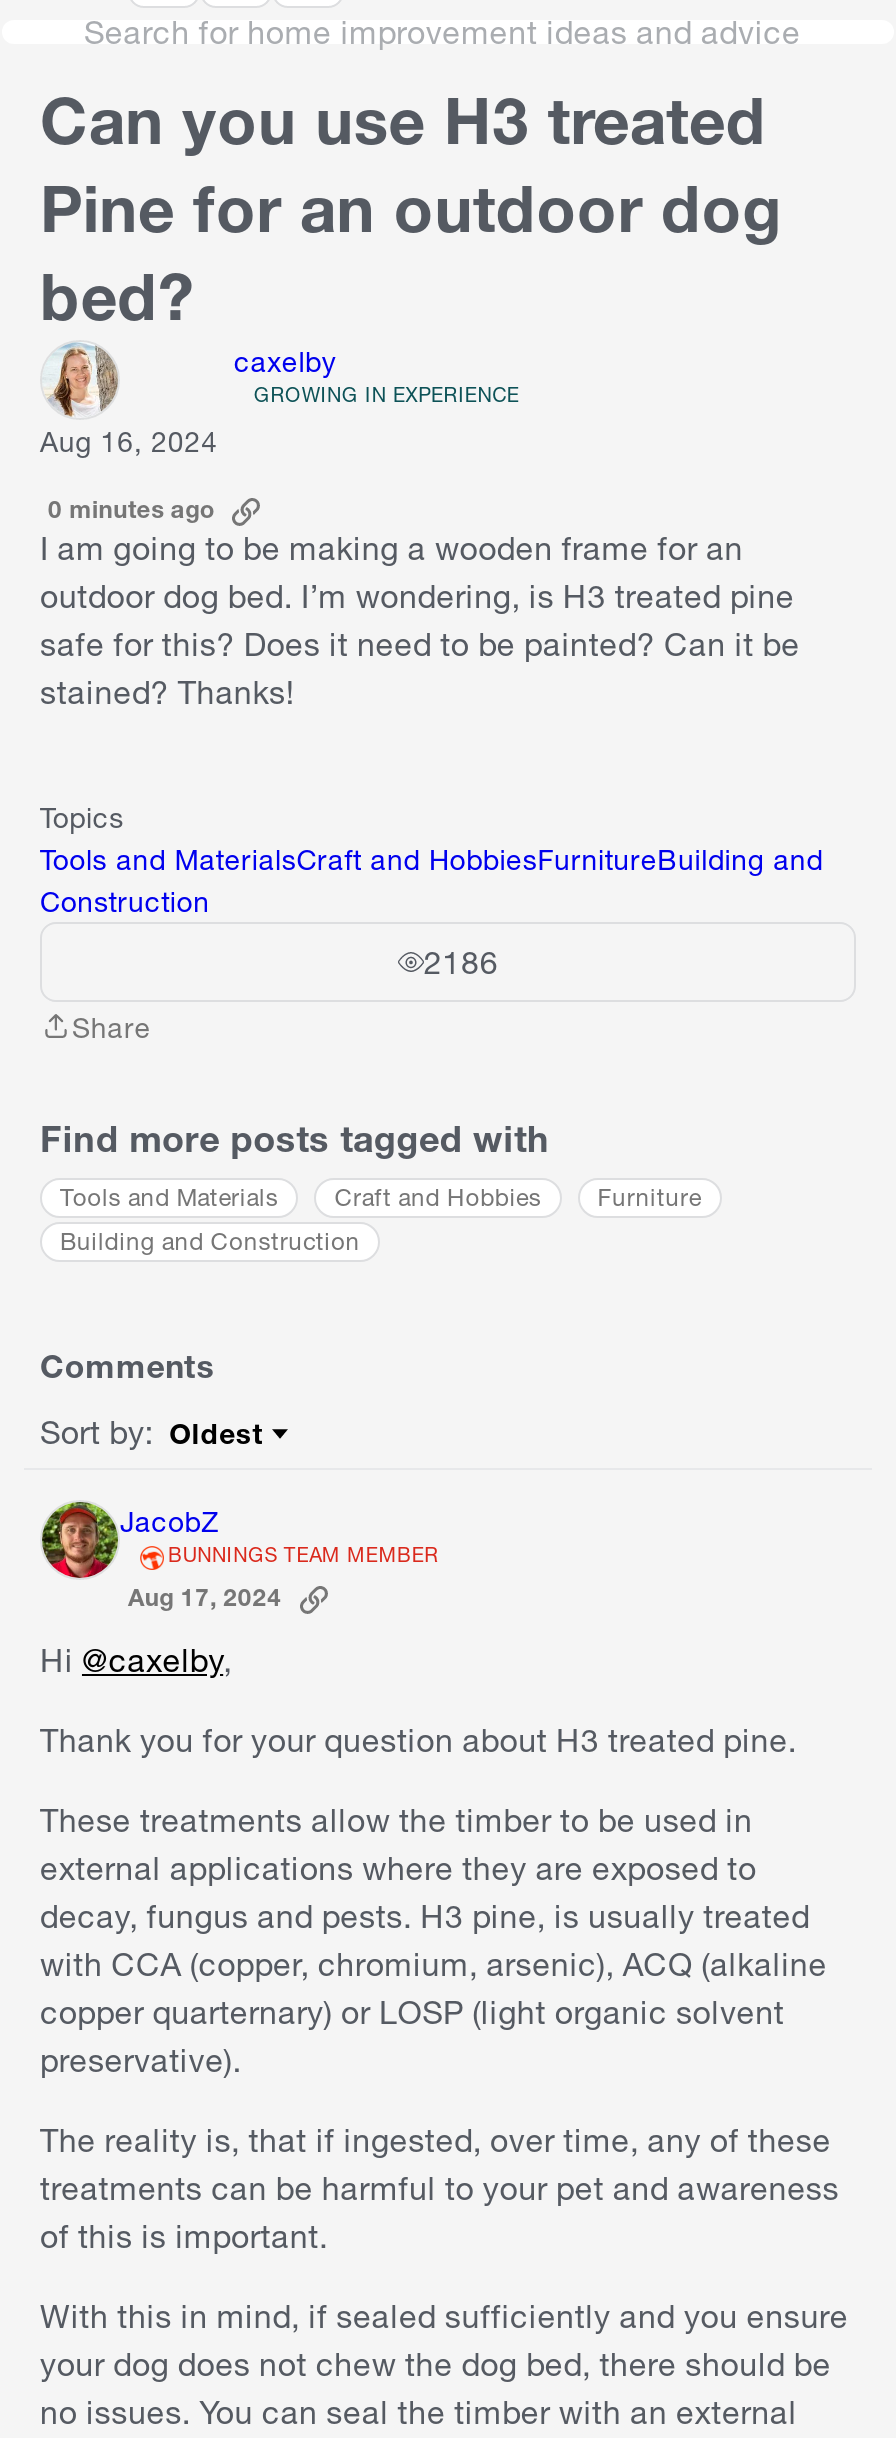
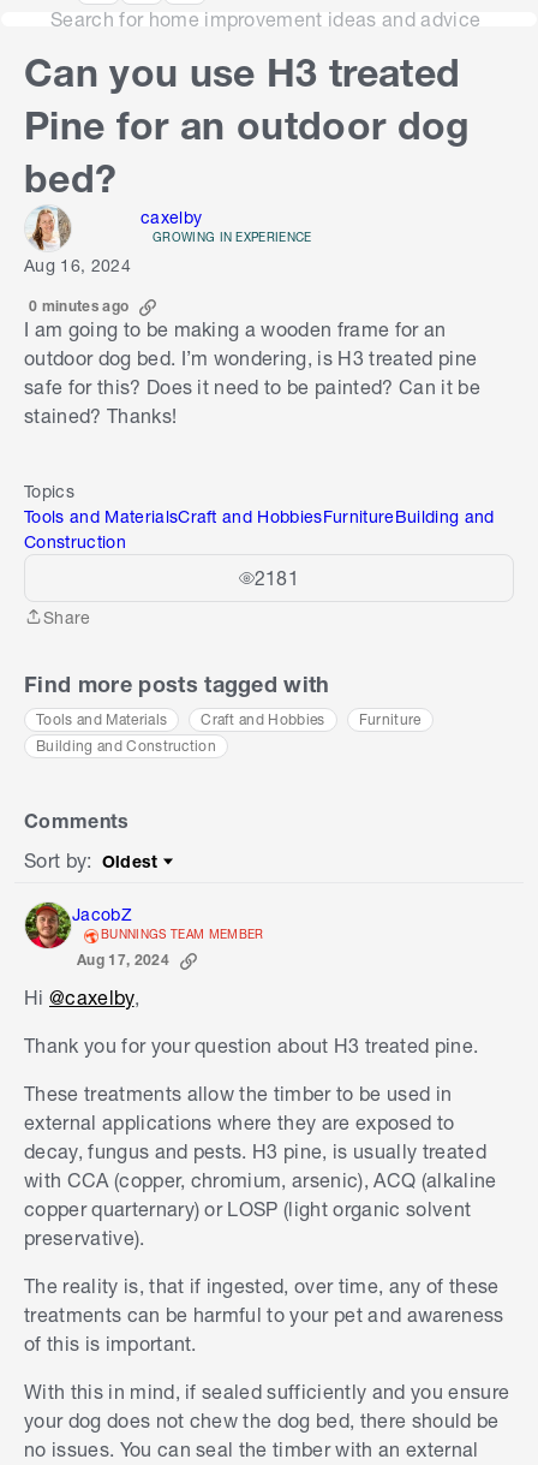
[424,943,498,981] 2186 -> [254,567,299,589] 2181

